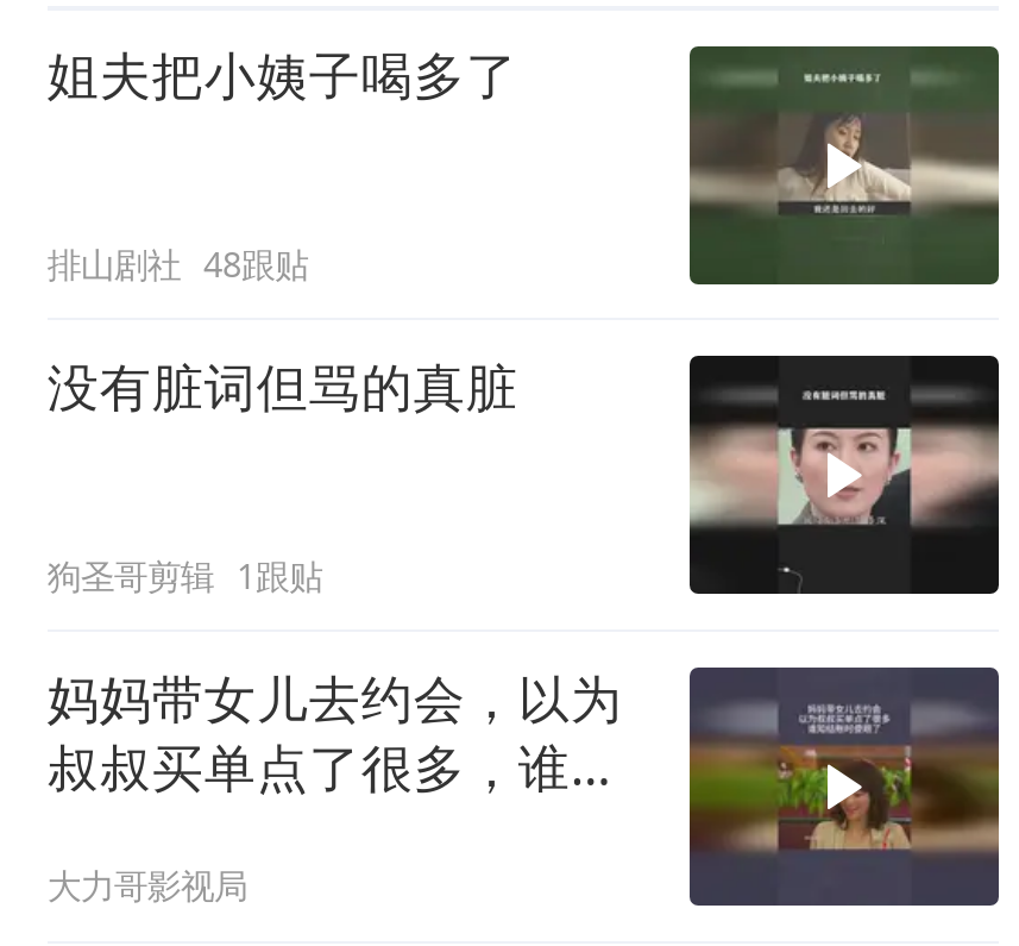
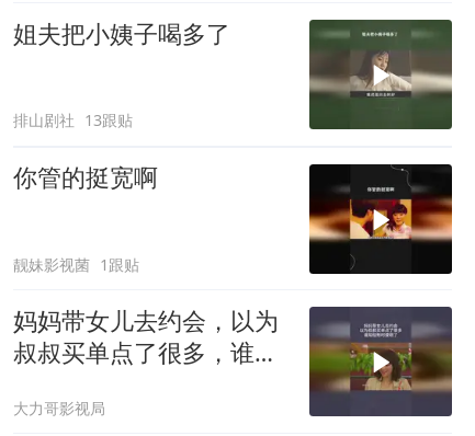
[47,241,308,286] 排山剧社 48跟贴 -> [13,110,133,131] 排山剧社 13跟贴
[47,351,518,420] 没有脏词但骂的真脏 -> [13,161,158,193] 你管的挺宽啊
[687,383,1001,526] [image] -> [309,163,453,241] [image]
[47,552,322,597] 狗圣哥剪辑 1跟贴 -> [13,254,140,275] 靓妹影视菌 1跟贴

